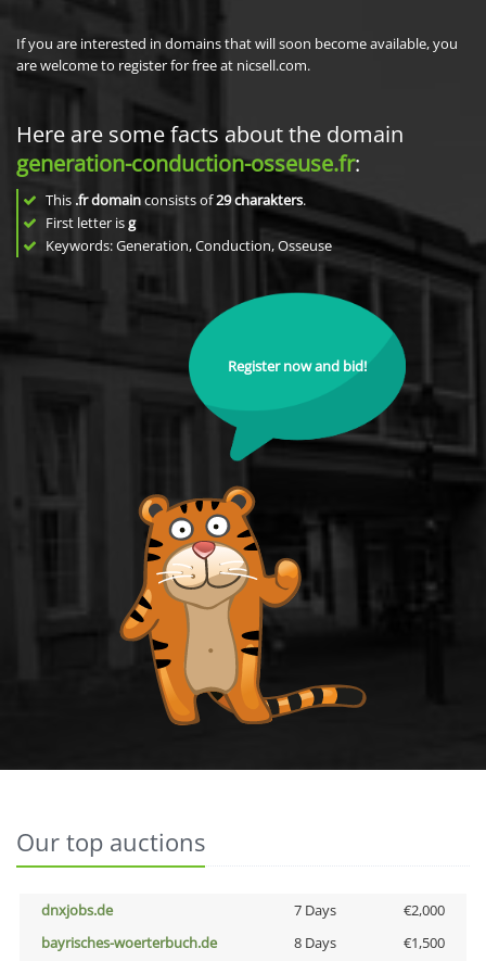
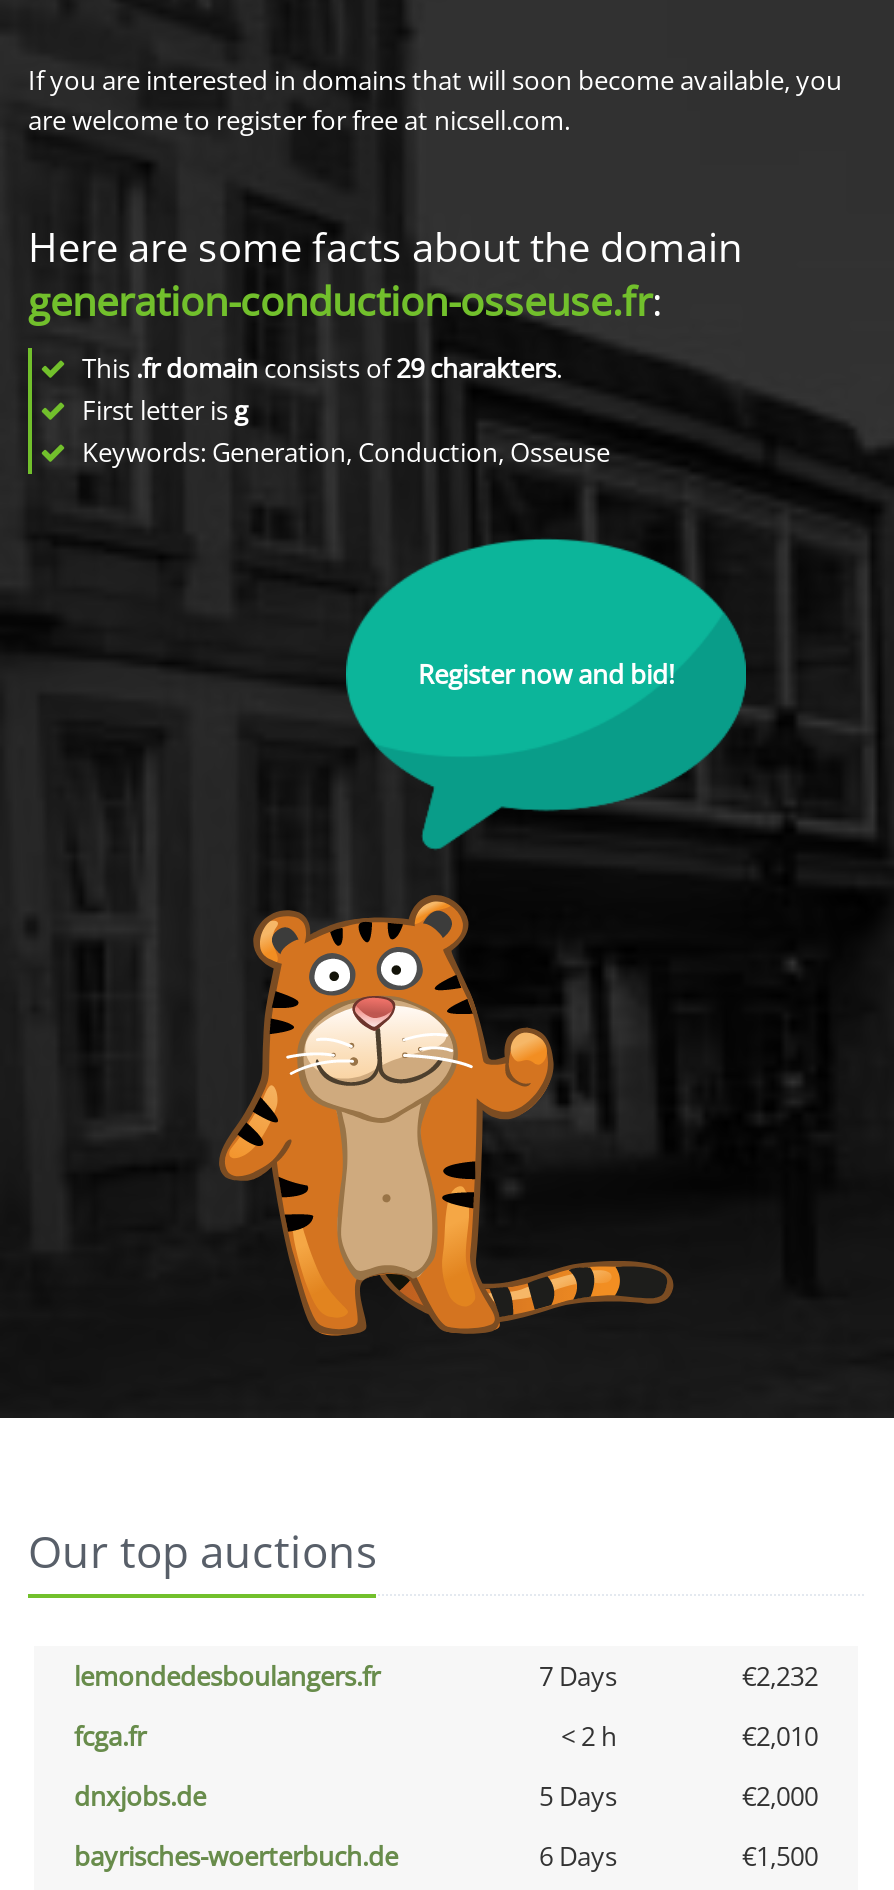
none -> [74,1658,818,1754] lemondedesboulangers.fr | 7 Days | €2,232 | fcga.fr | < 2 h | €2,010
[293,900,336,920] 7 Days -> [539,1778,617,1814] 5 Days
[293,933,336,952] 8 Days -> [539,1838,617,1874] 6 Days

